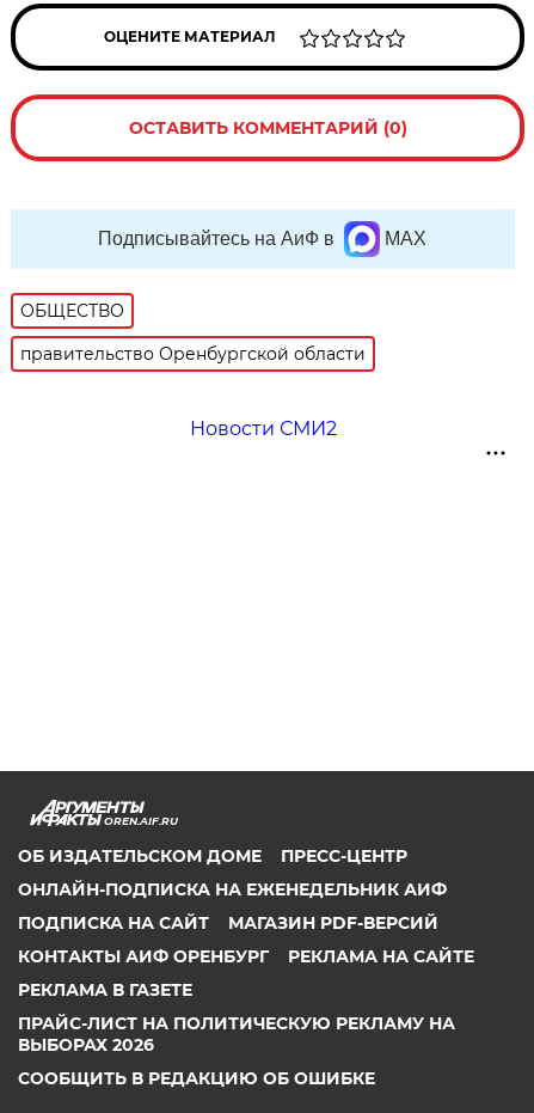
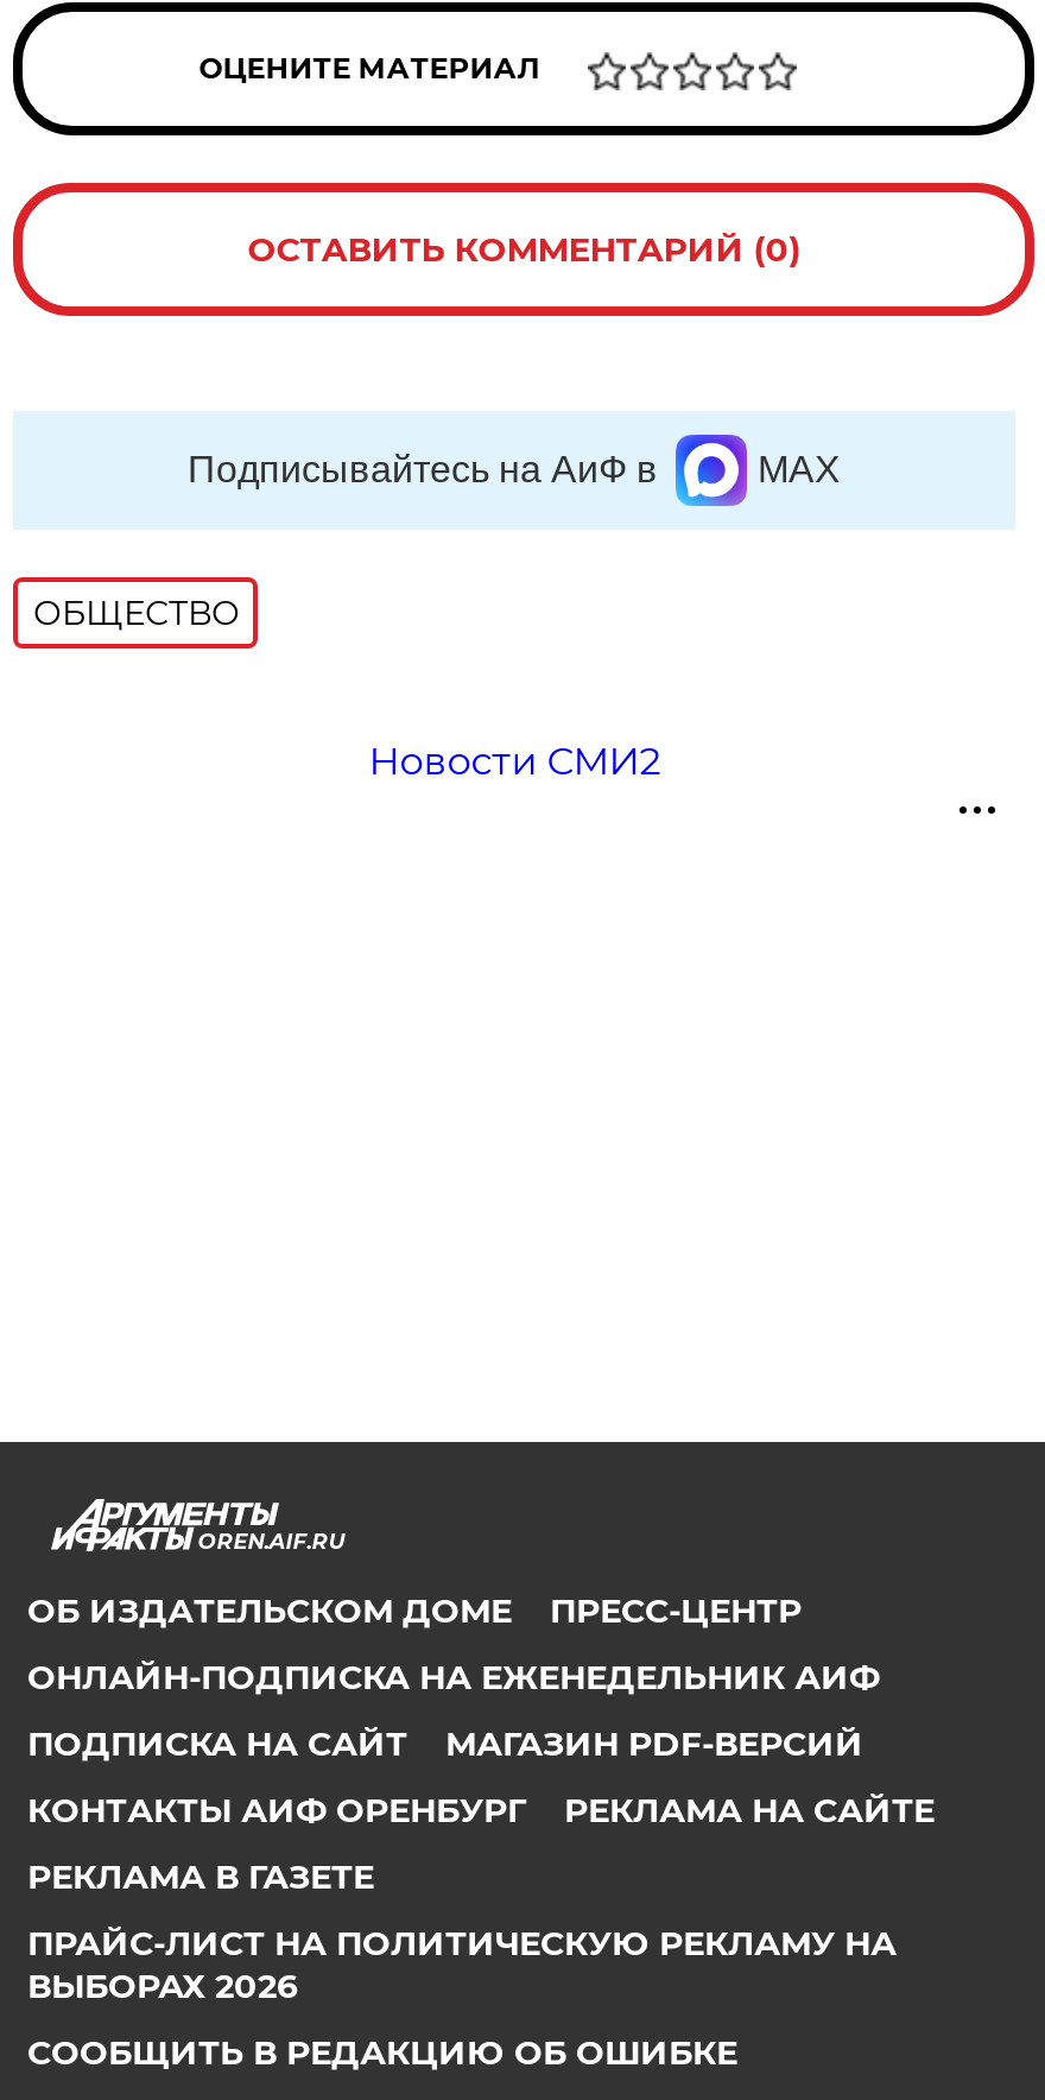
[21,343,366,365] правительство Оренбургской области -> none

